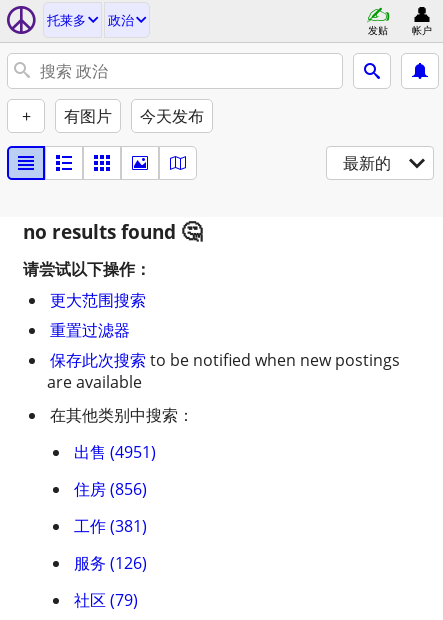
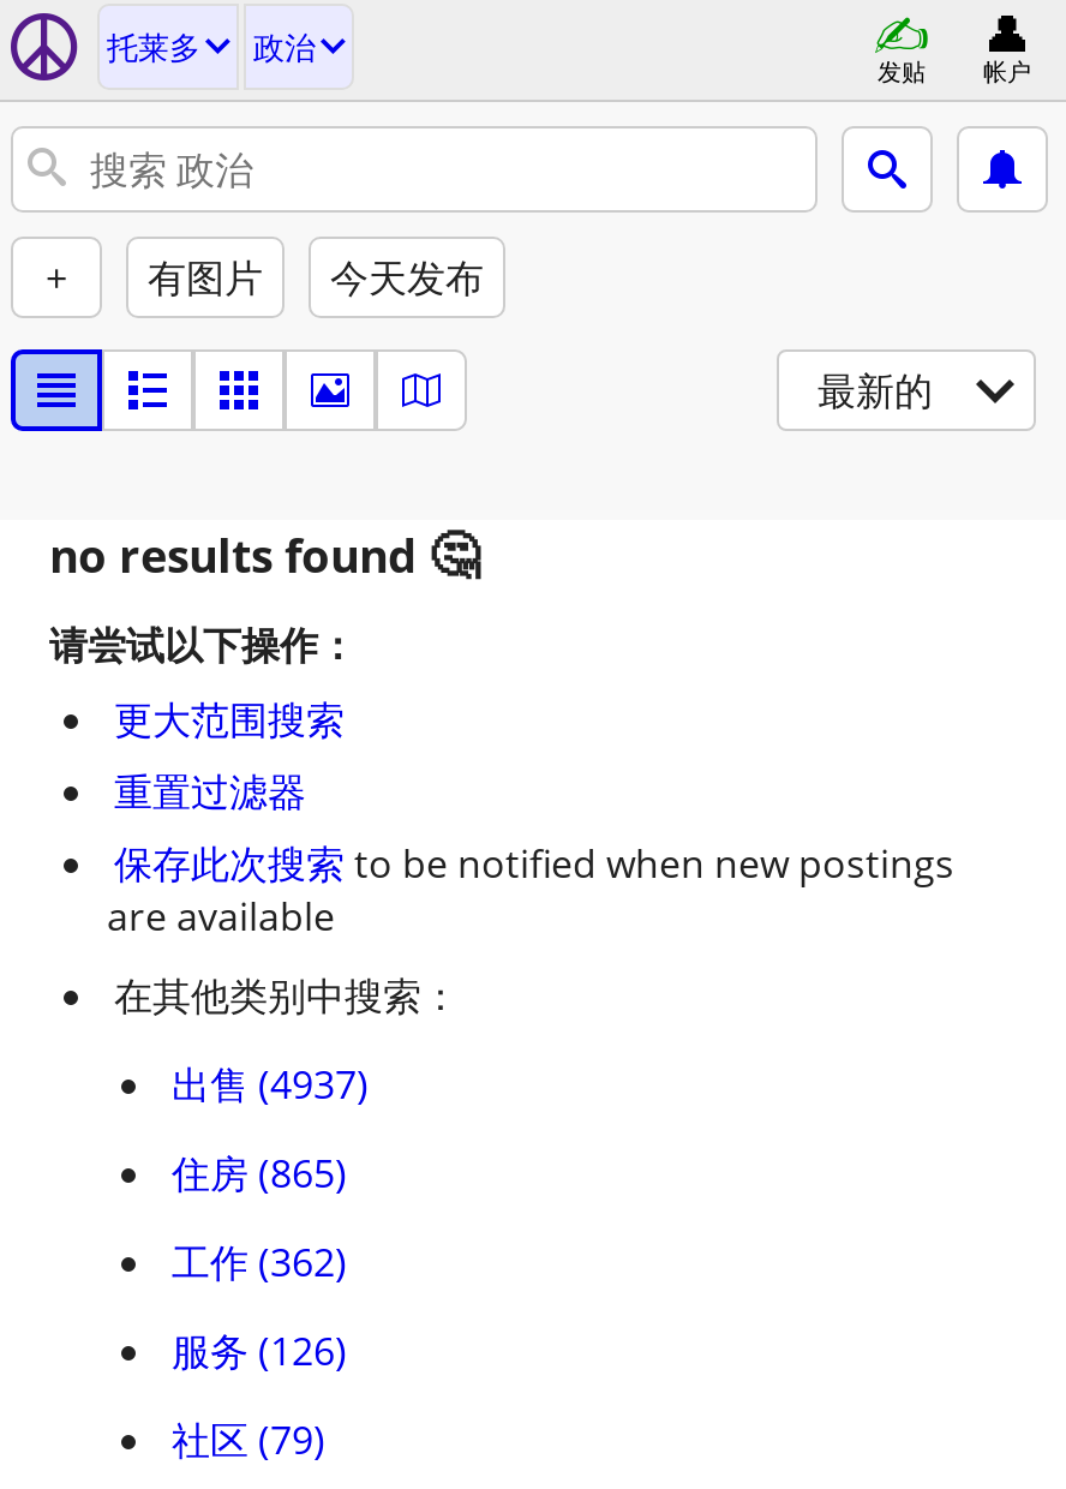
[74,441,156,463] 出售 (4951) -> [172,1058,369,1111] 出售 (4937)
[74,478,147,500] 住房 (856) -> [172,1147,347,1200] 住房 (865)
[74,515,147,537] 工作 (381) -> [172,1236,347,1288] 工作 (362)

